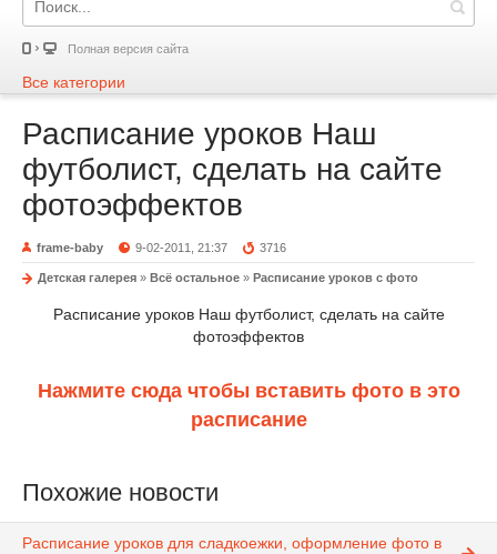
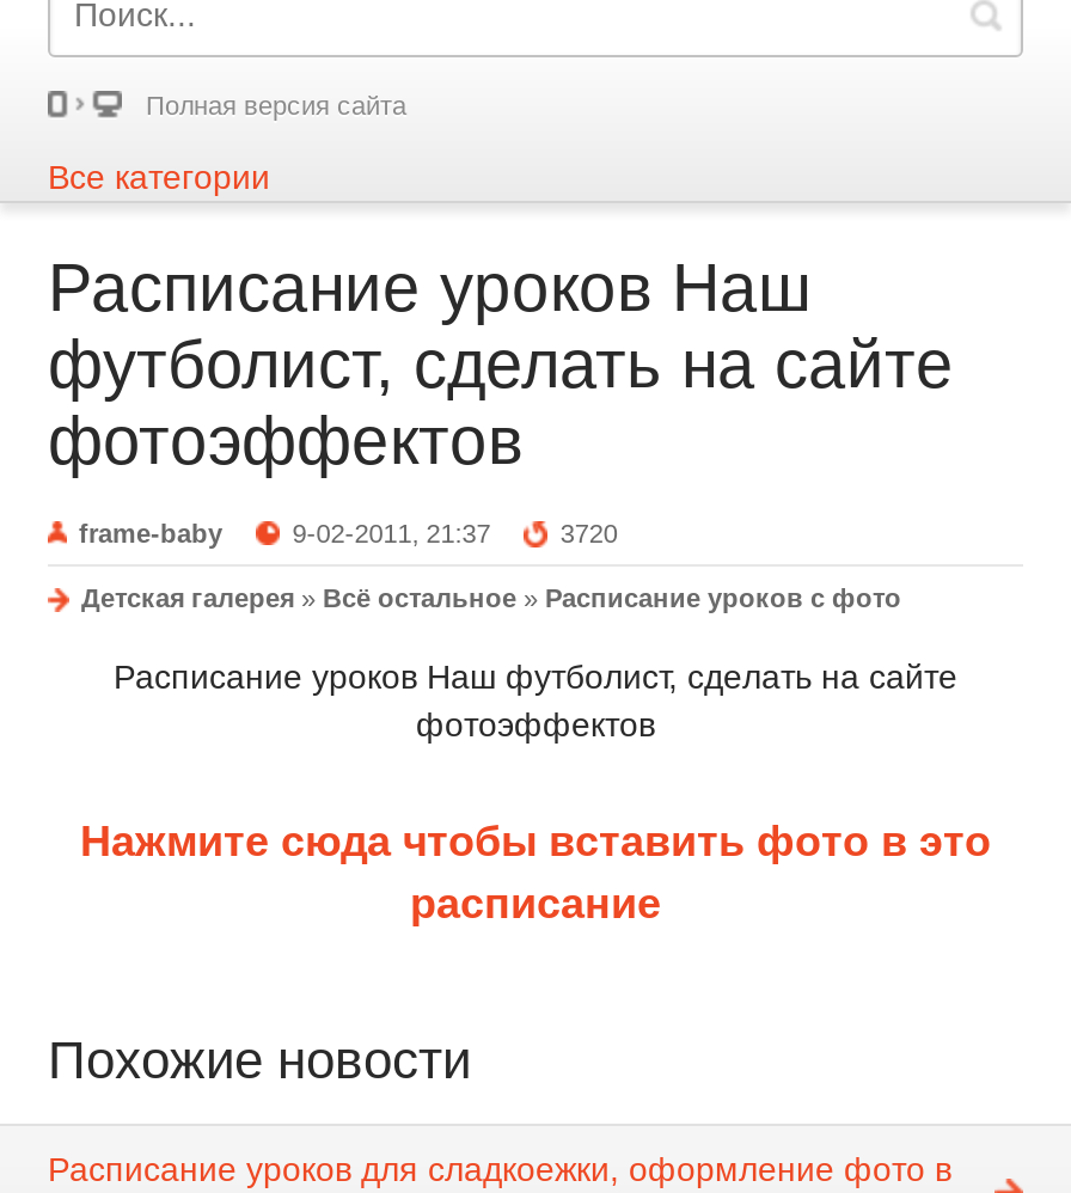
[260,241,287,254] 3716 -> [560,519,618,547] 3720

